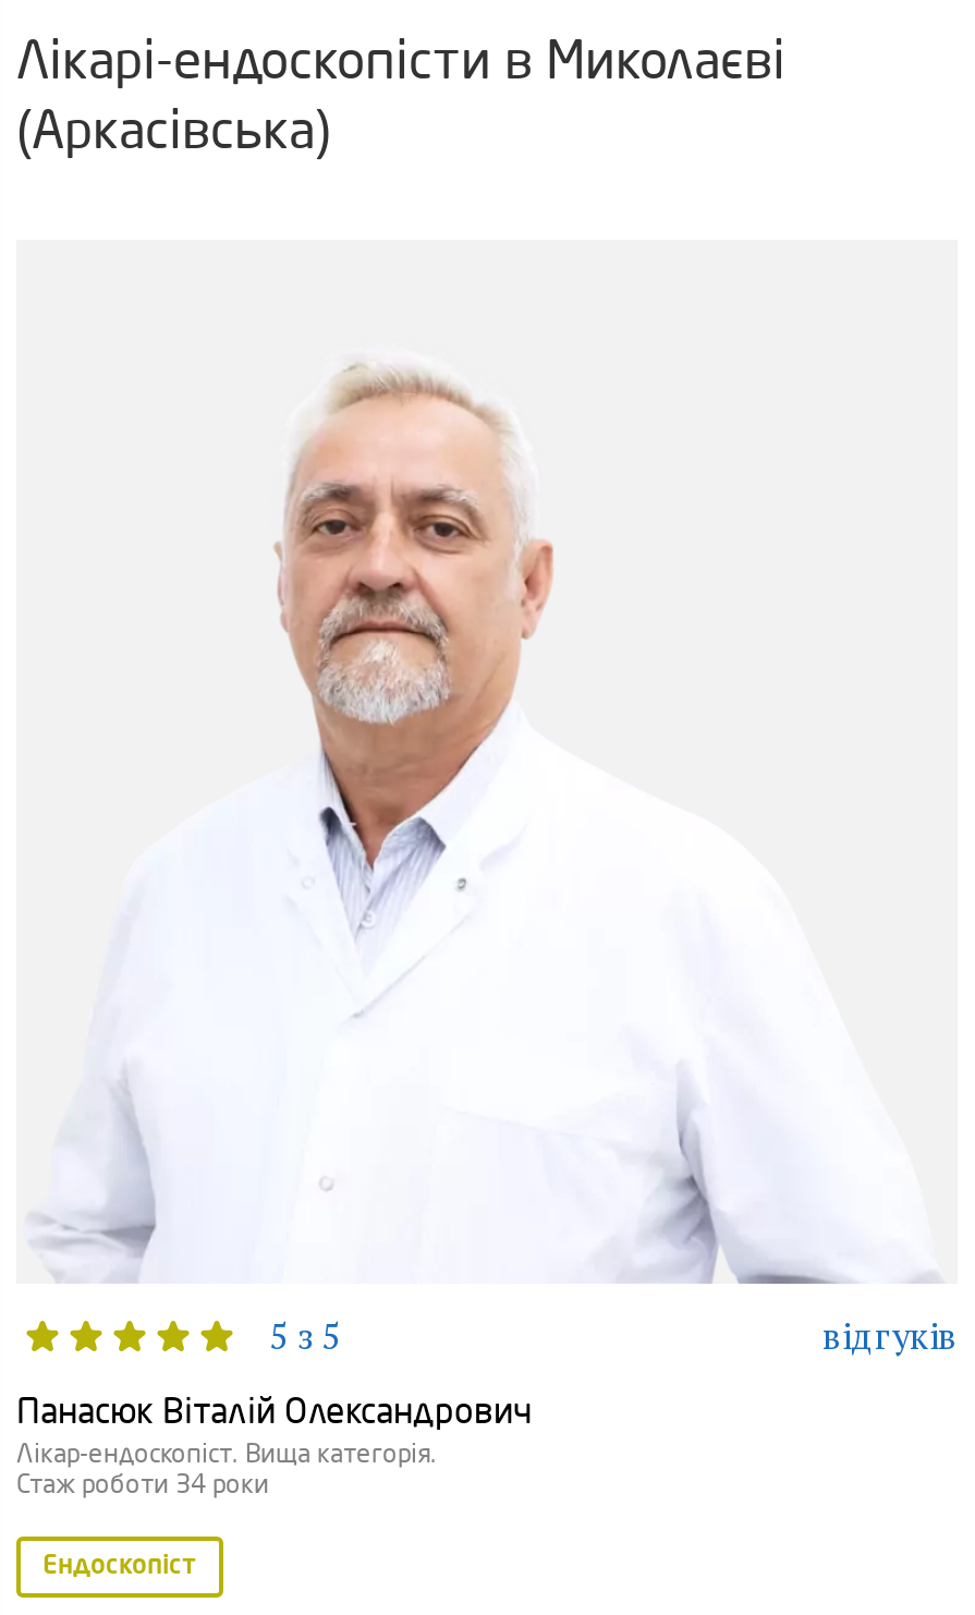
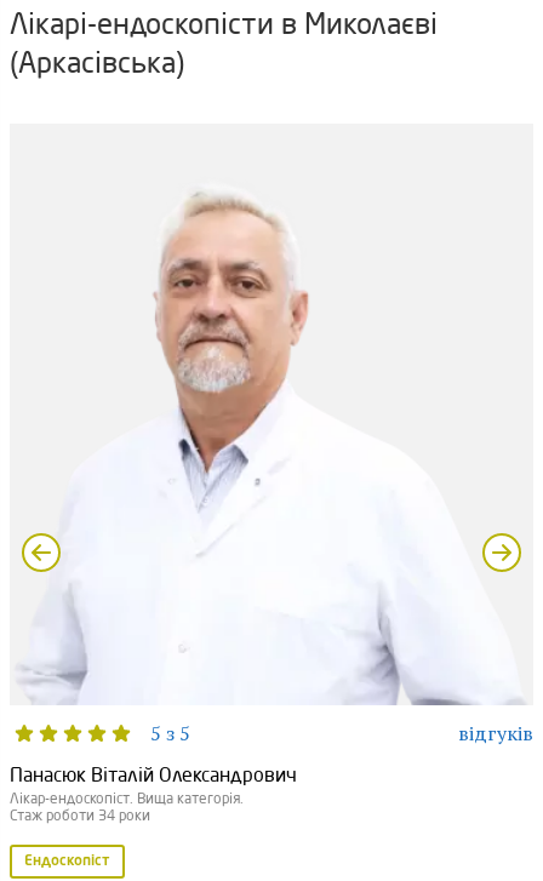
none -> [21,532,62,573] [image]
none -> [481,532,522,573] [image]

